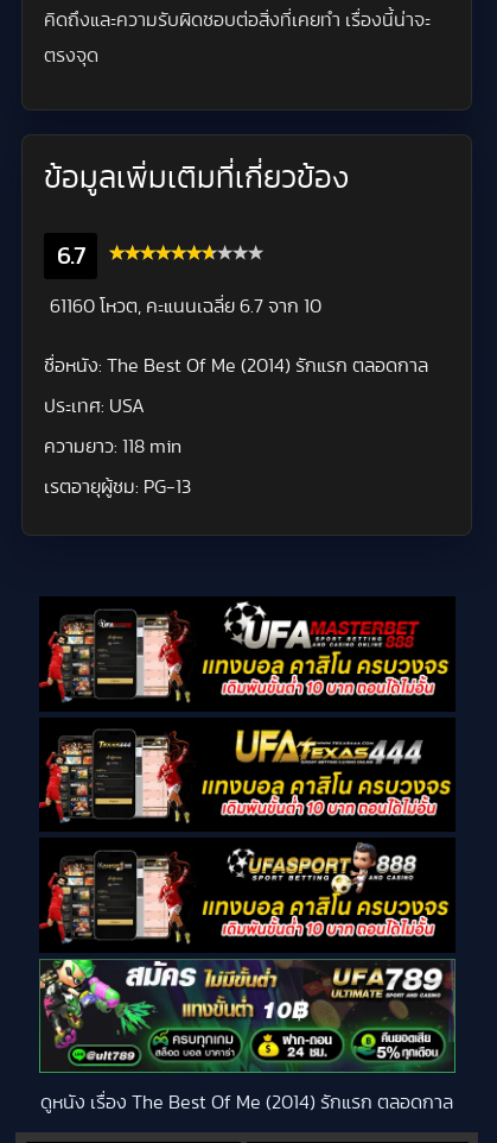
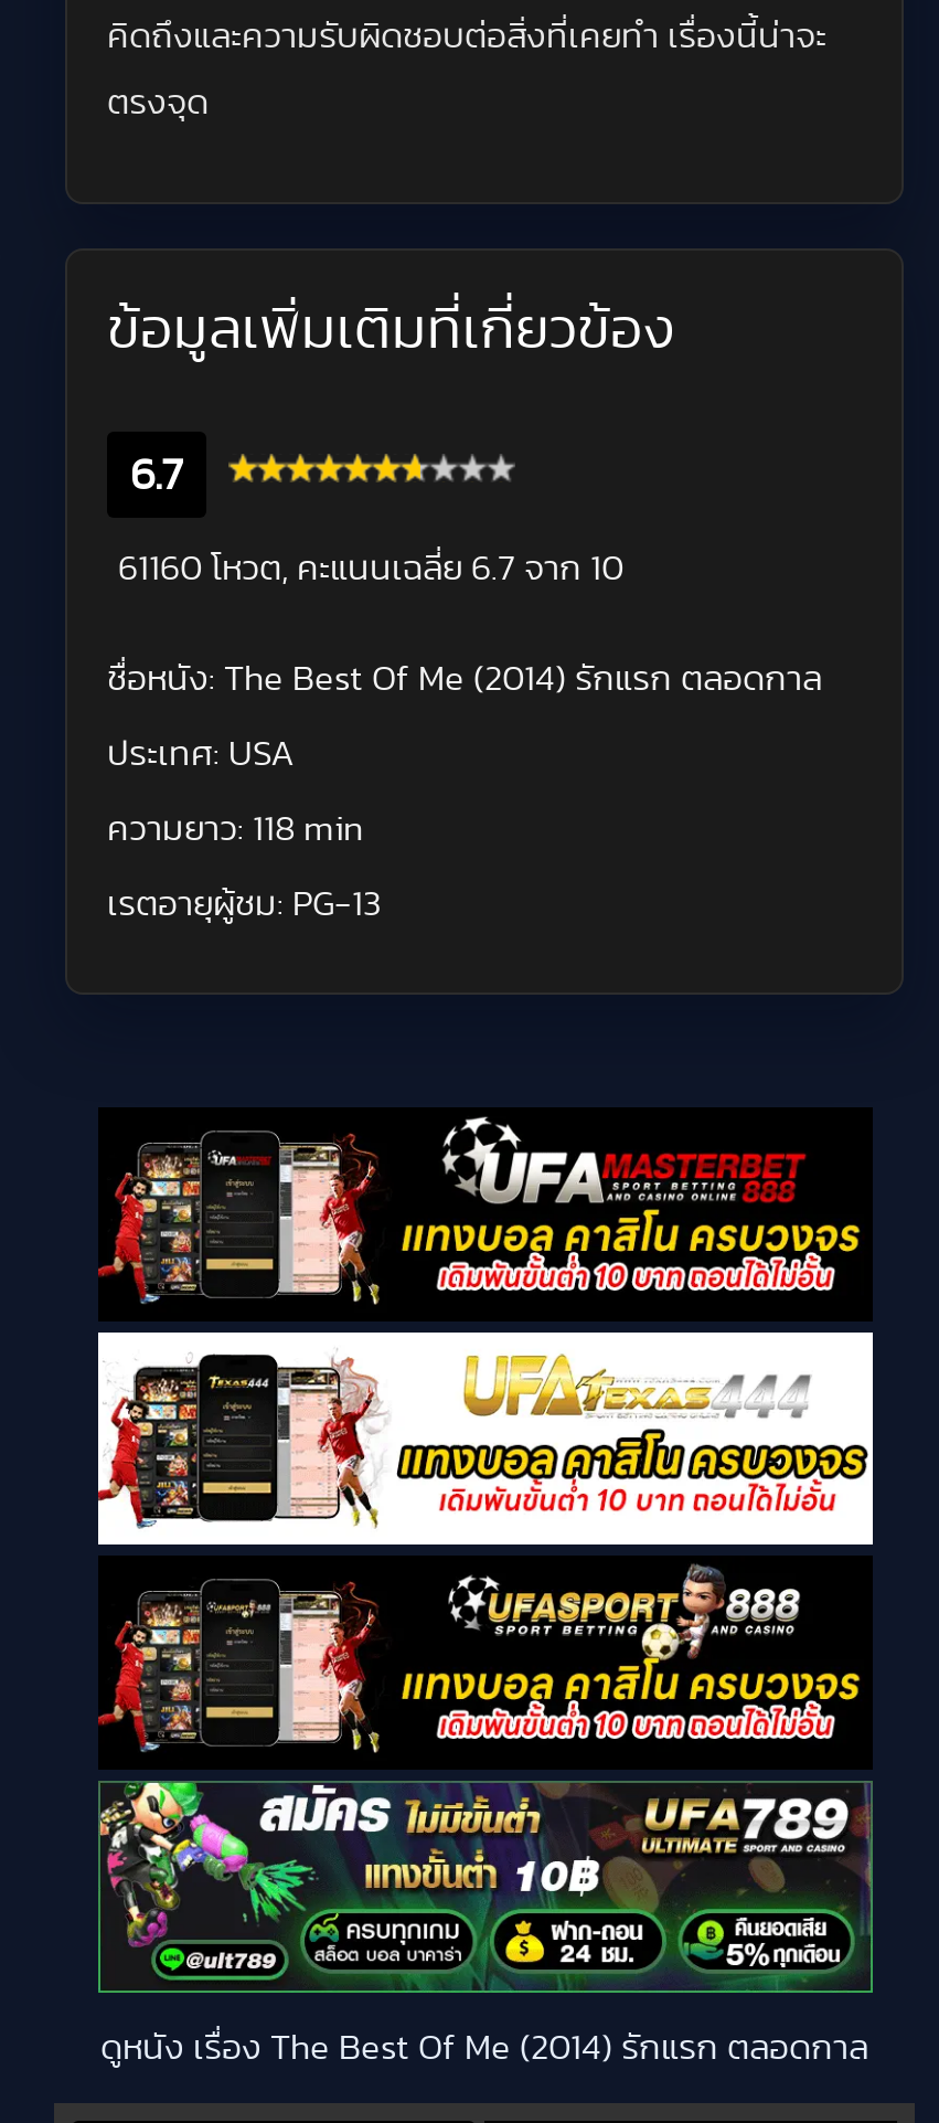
[39,718,455,832] [image] -> [96,1330,875,1547] [image]

